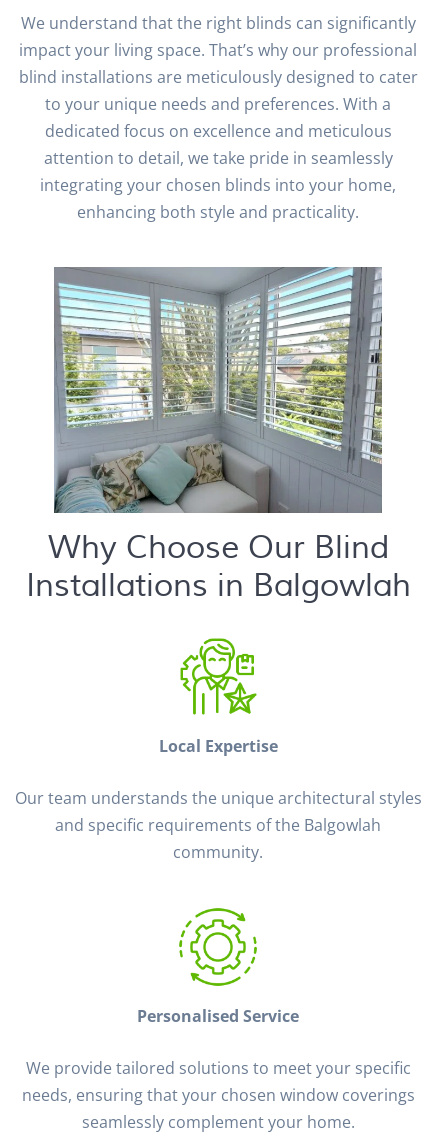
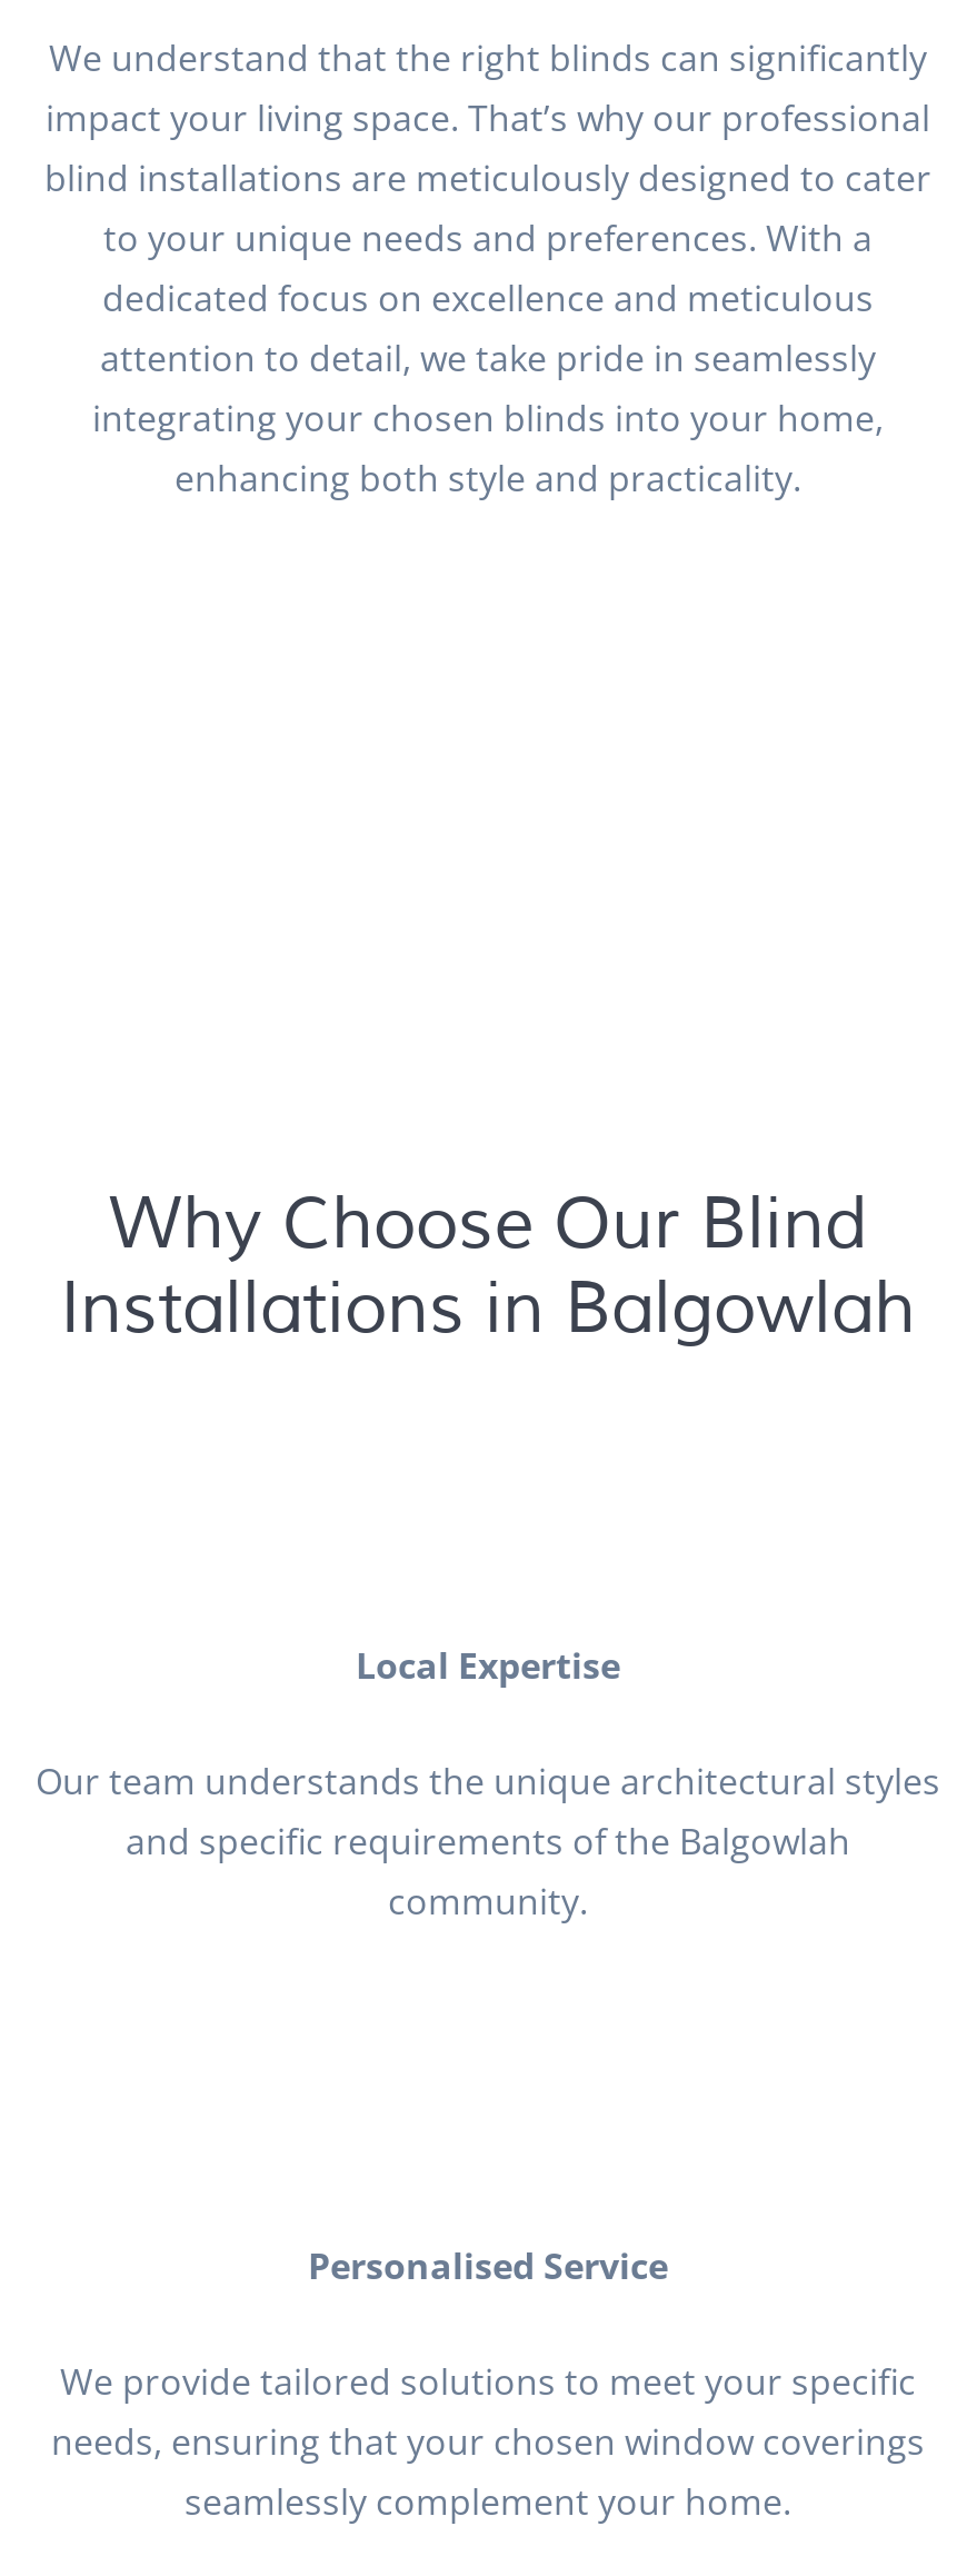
[53,266,383,514] [image] -> none
[179,637,258,716] [image] -> none
[178,907,258,987] [image] -> none

